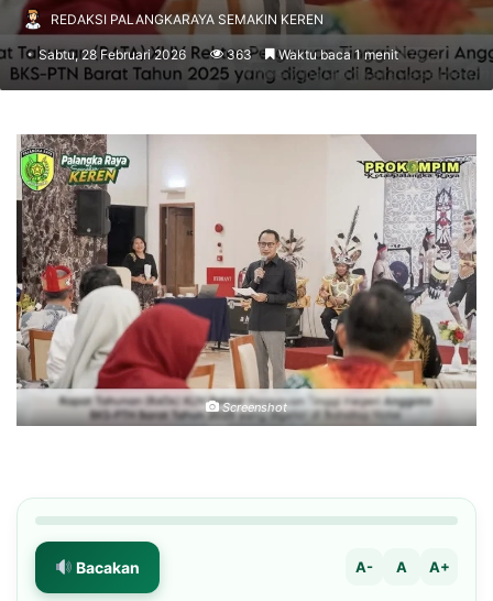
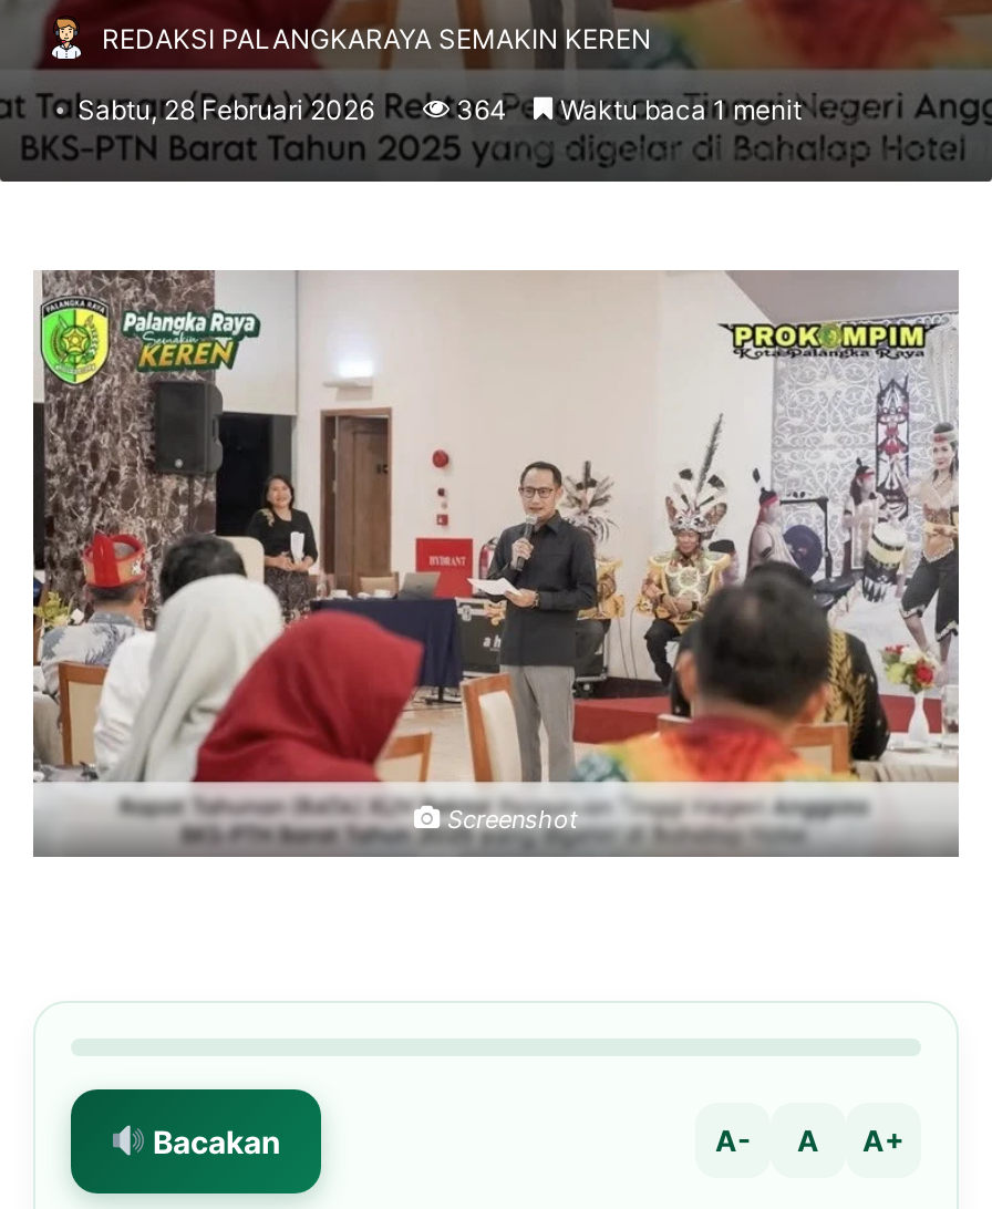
[223,47,398,63] 363 Waktu baca 1 menit -> [449,94,802,127] 364 Waktu baca 1 menit

